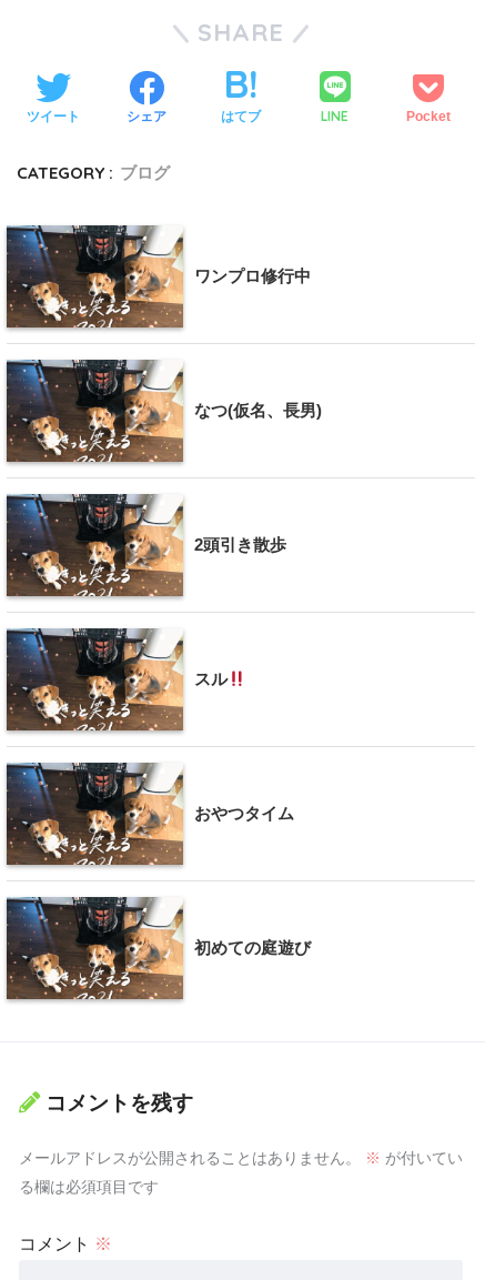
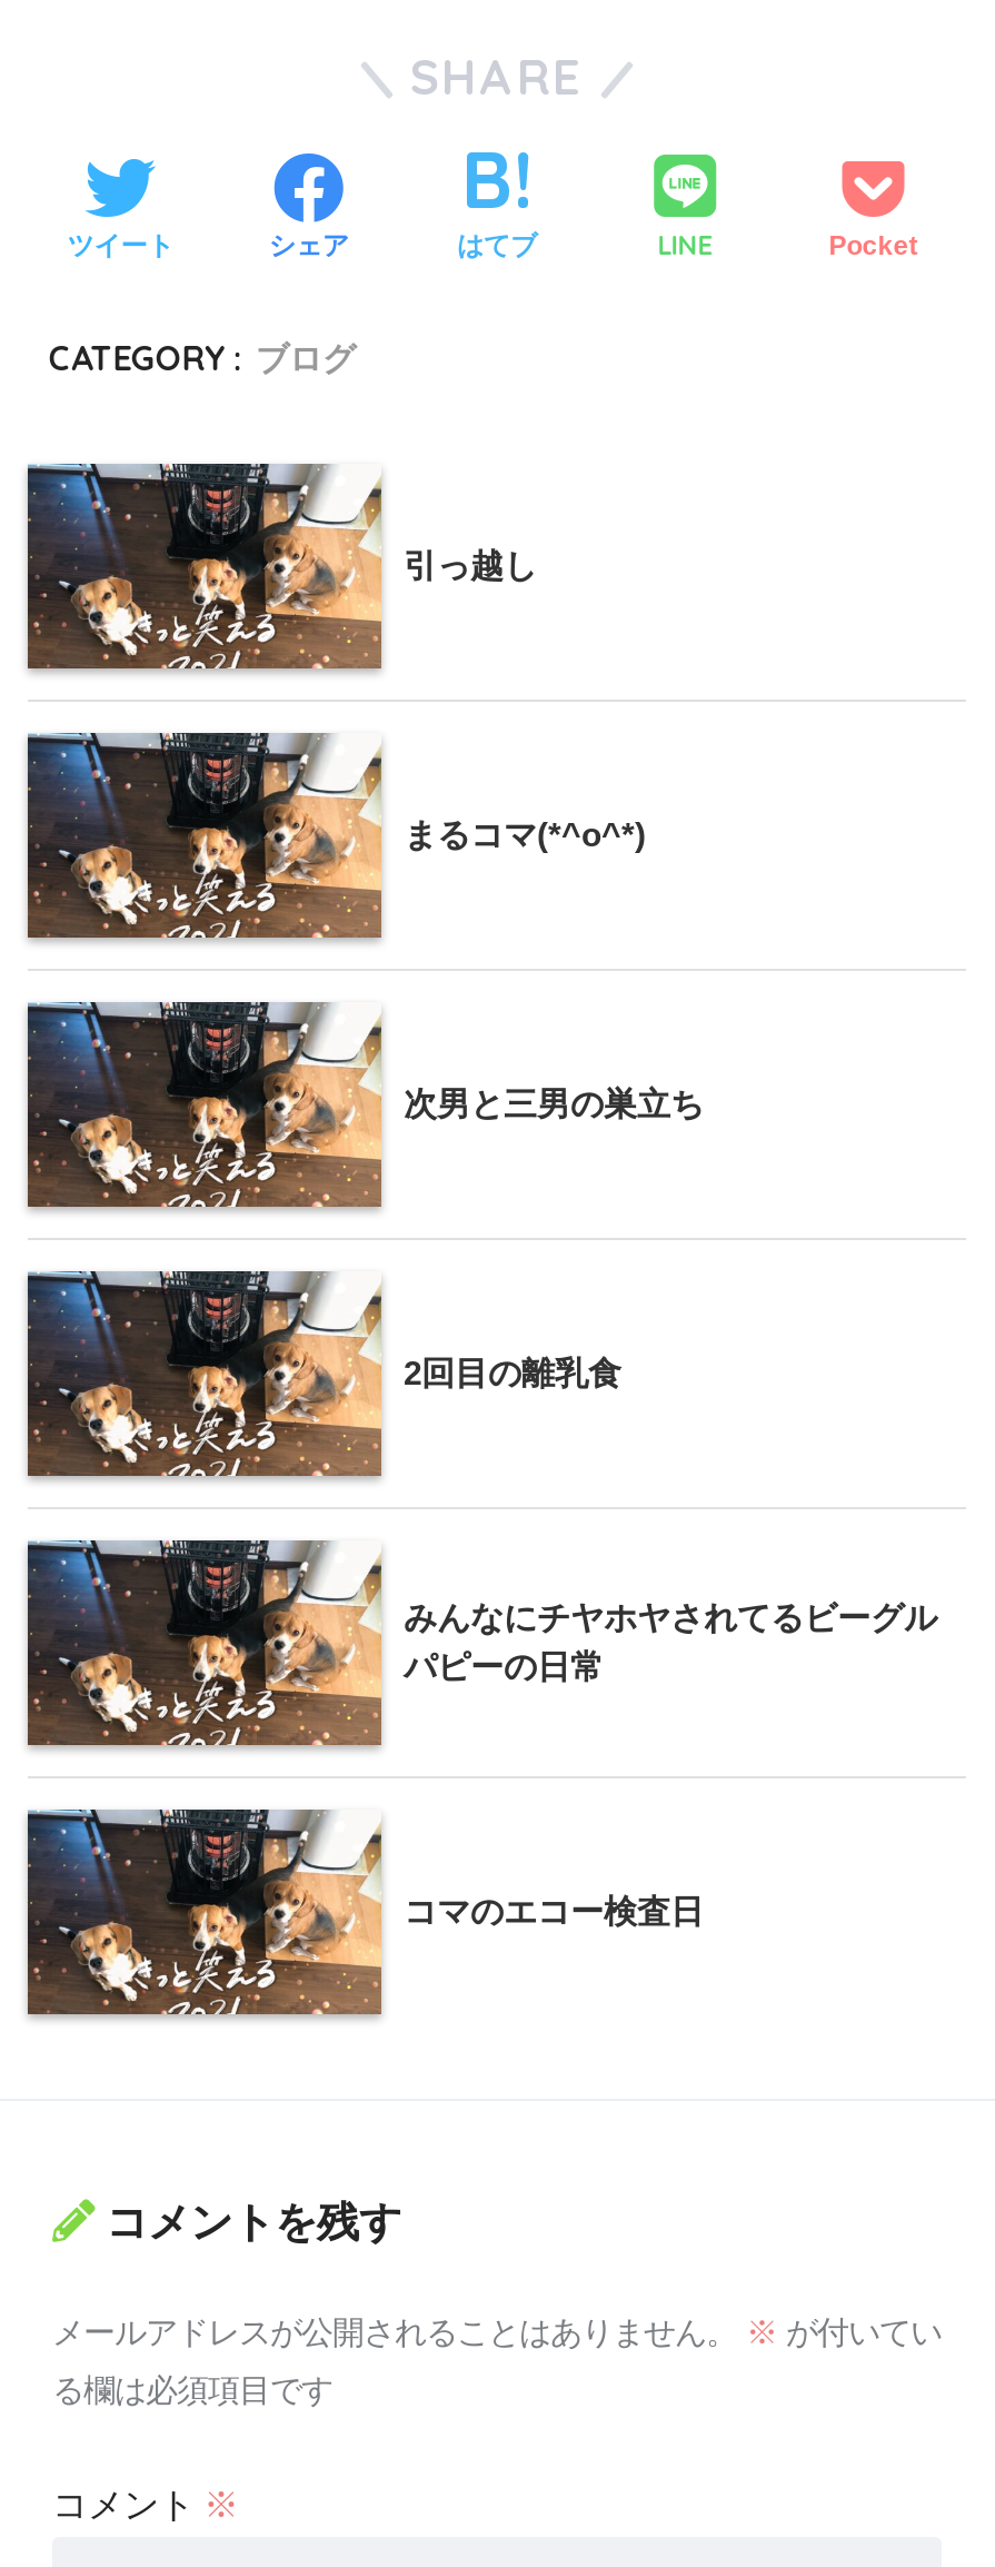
[194,267,311,286] ワンプロ修行中 -> [404,547,537,585] 引っ越し
[194,401,322,420] なつ(仮名、長男) -> [404,816,646,854] まるコマ(*^o^*)
[194,536,286,554] 2頭引き散歩 -> [404,1085,704,1123] 次男と三男の巣立ち
[194,670,228,689] スル -> [404,1354,621,1392] 2回目の離乳食
[194,804,294,823] おやつタイム -> [404,1599,937,1686] みんなにチヤホヤされてるビーグル | パピーの日常
[194,939,311,957] 初めての庭遊び -> [404,1893,704,1931] コマのエコー検査日

